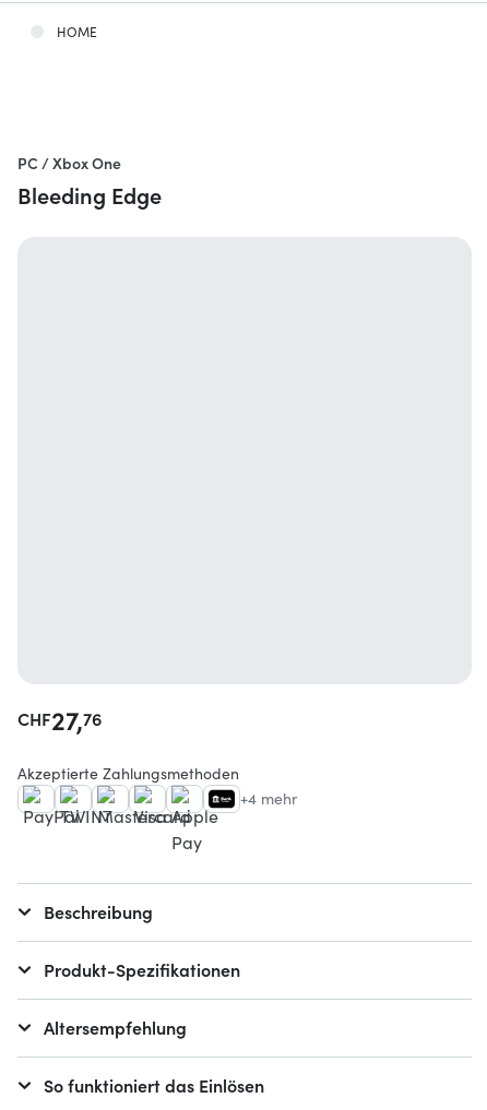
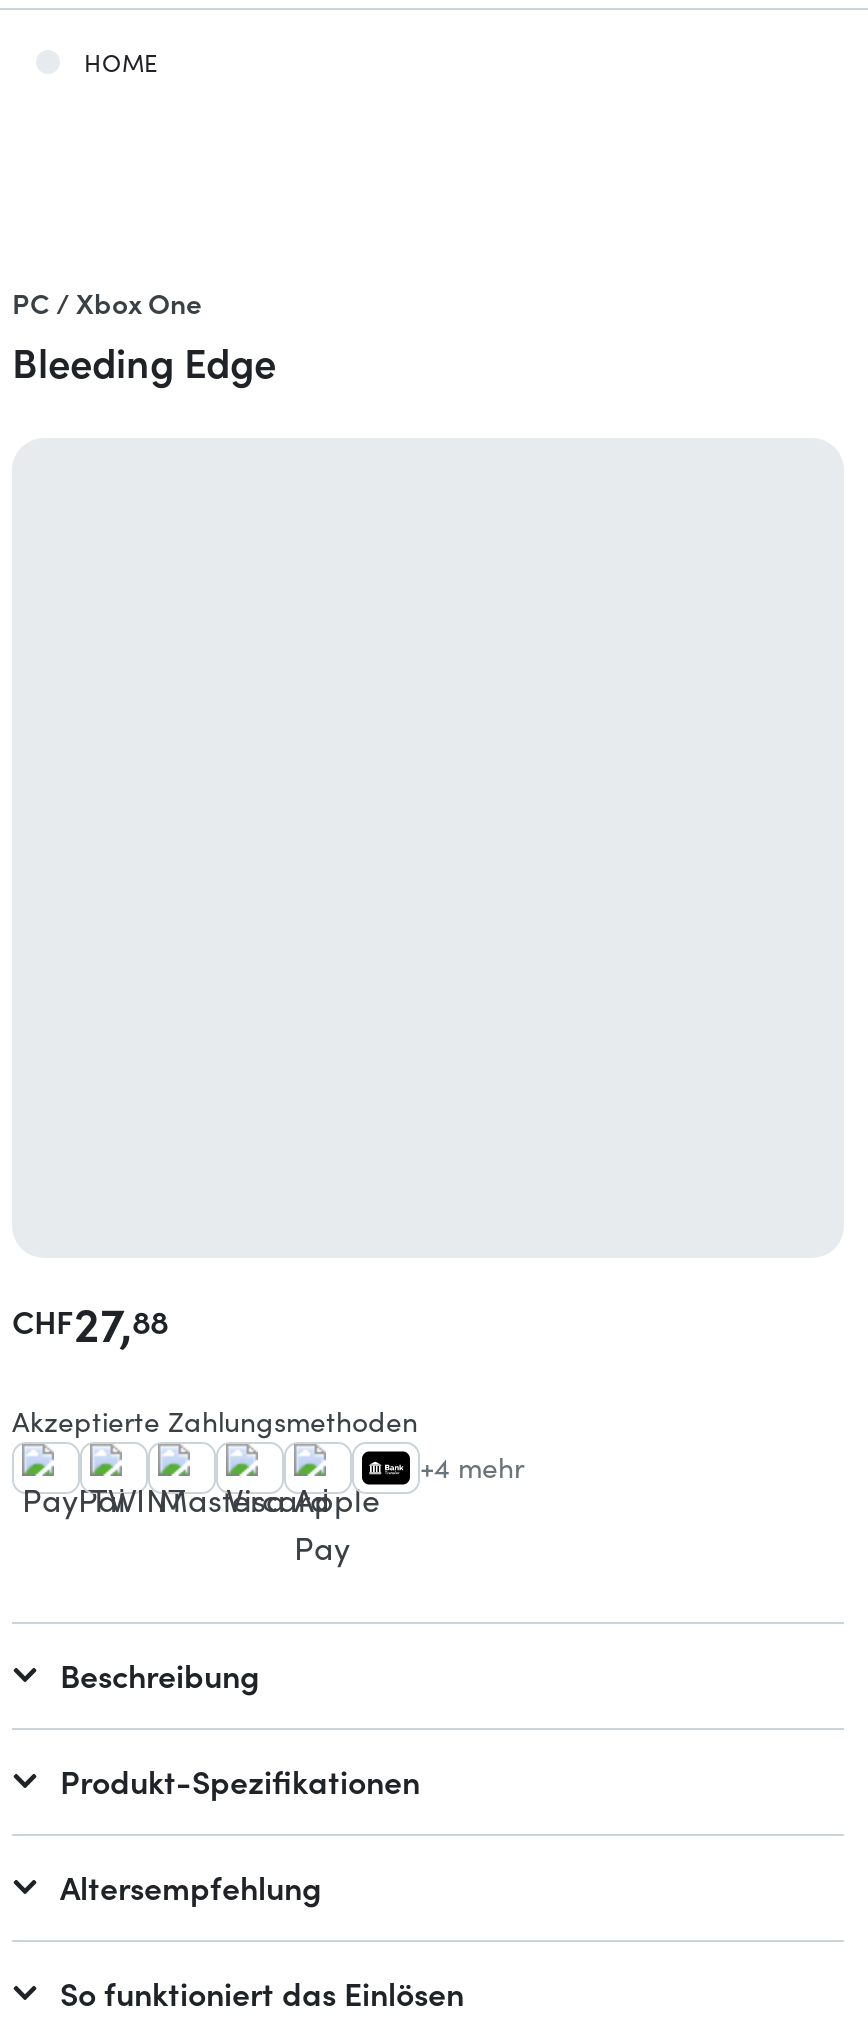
[17,701,102,737] CHF27,76 -> [12,1288,168,1354] CHF27,88

